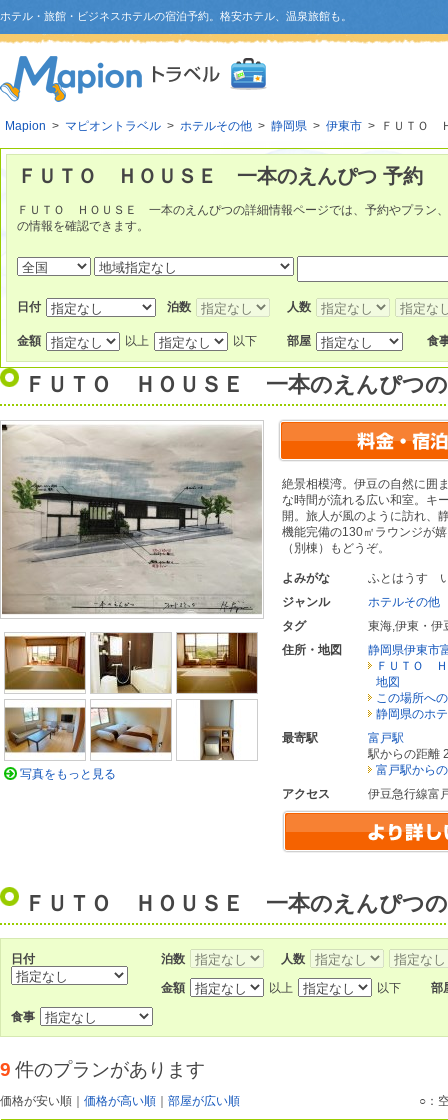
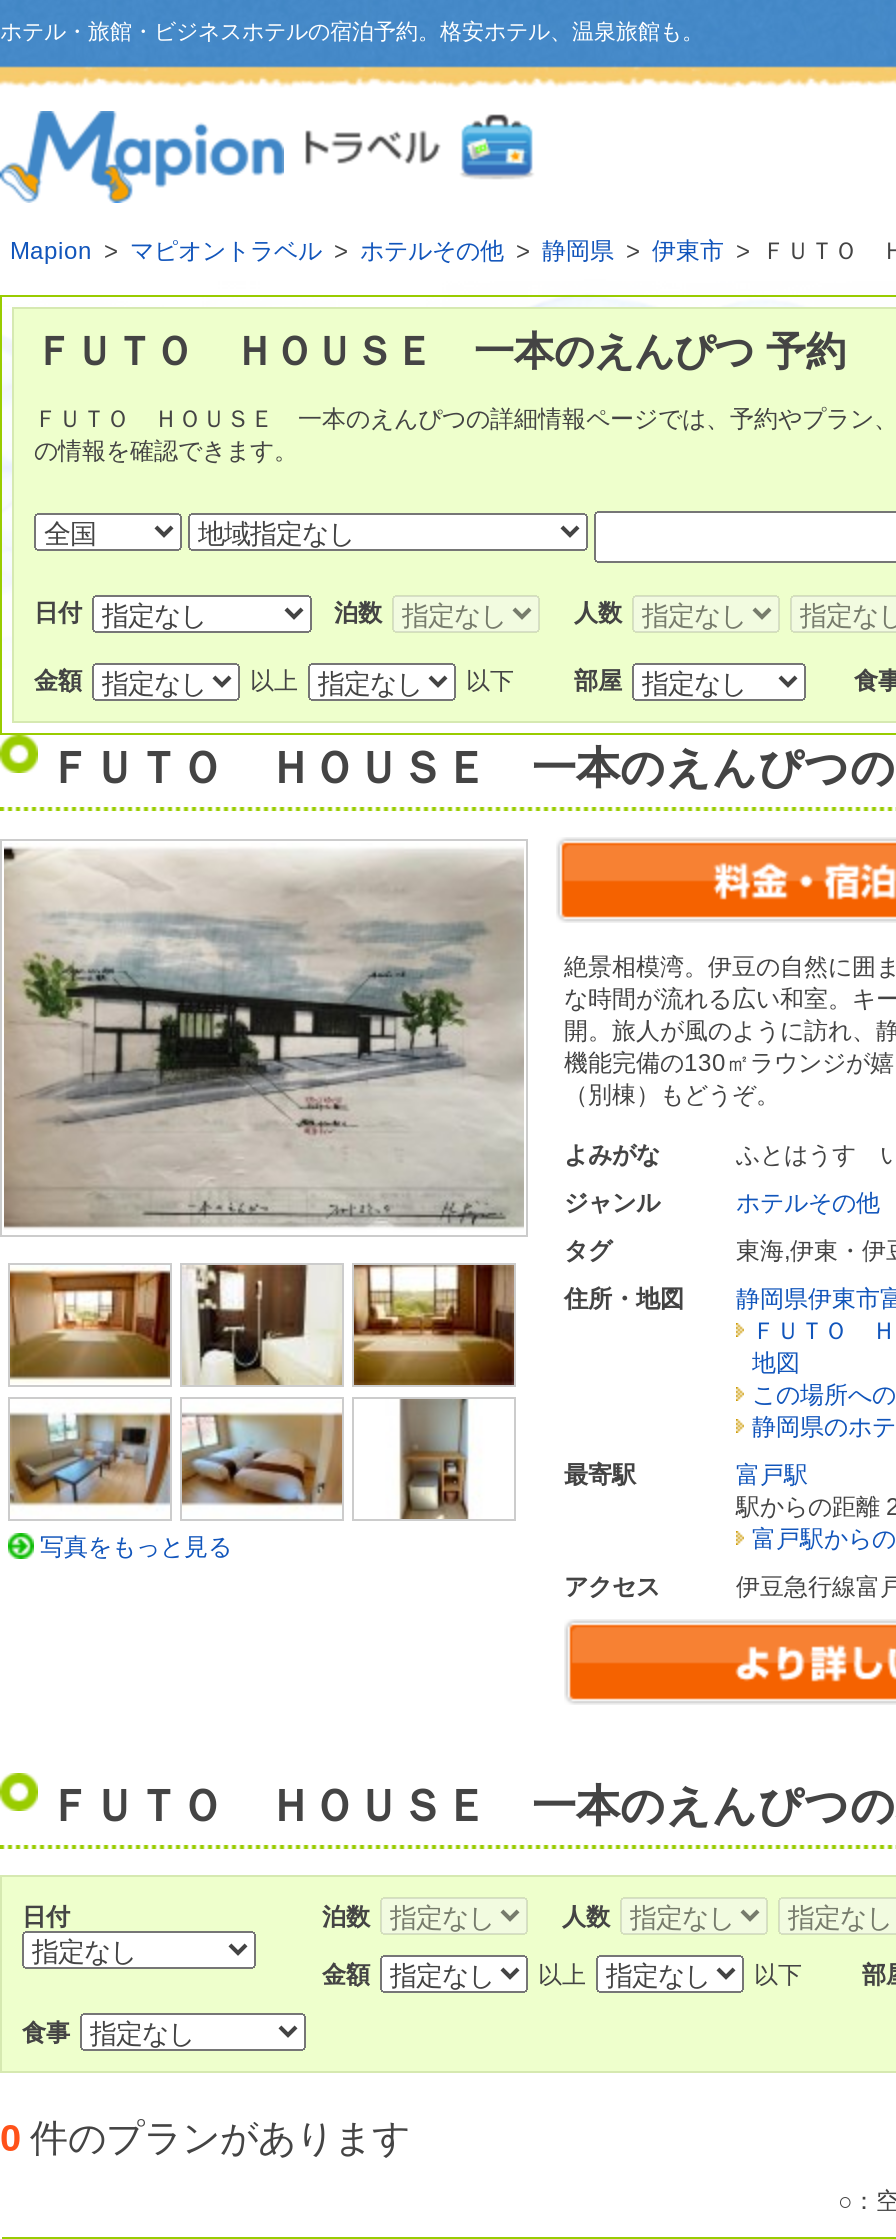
[0,1059,240,1108] 9 件のプランがあります | 価格が安い順｜価格が高い順｜部屋が広い順 -> [0,2117,410,2159] 0 件のプランがあります

